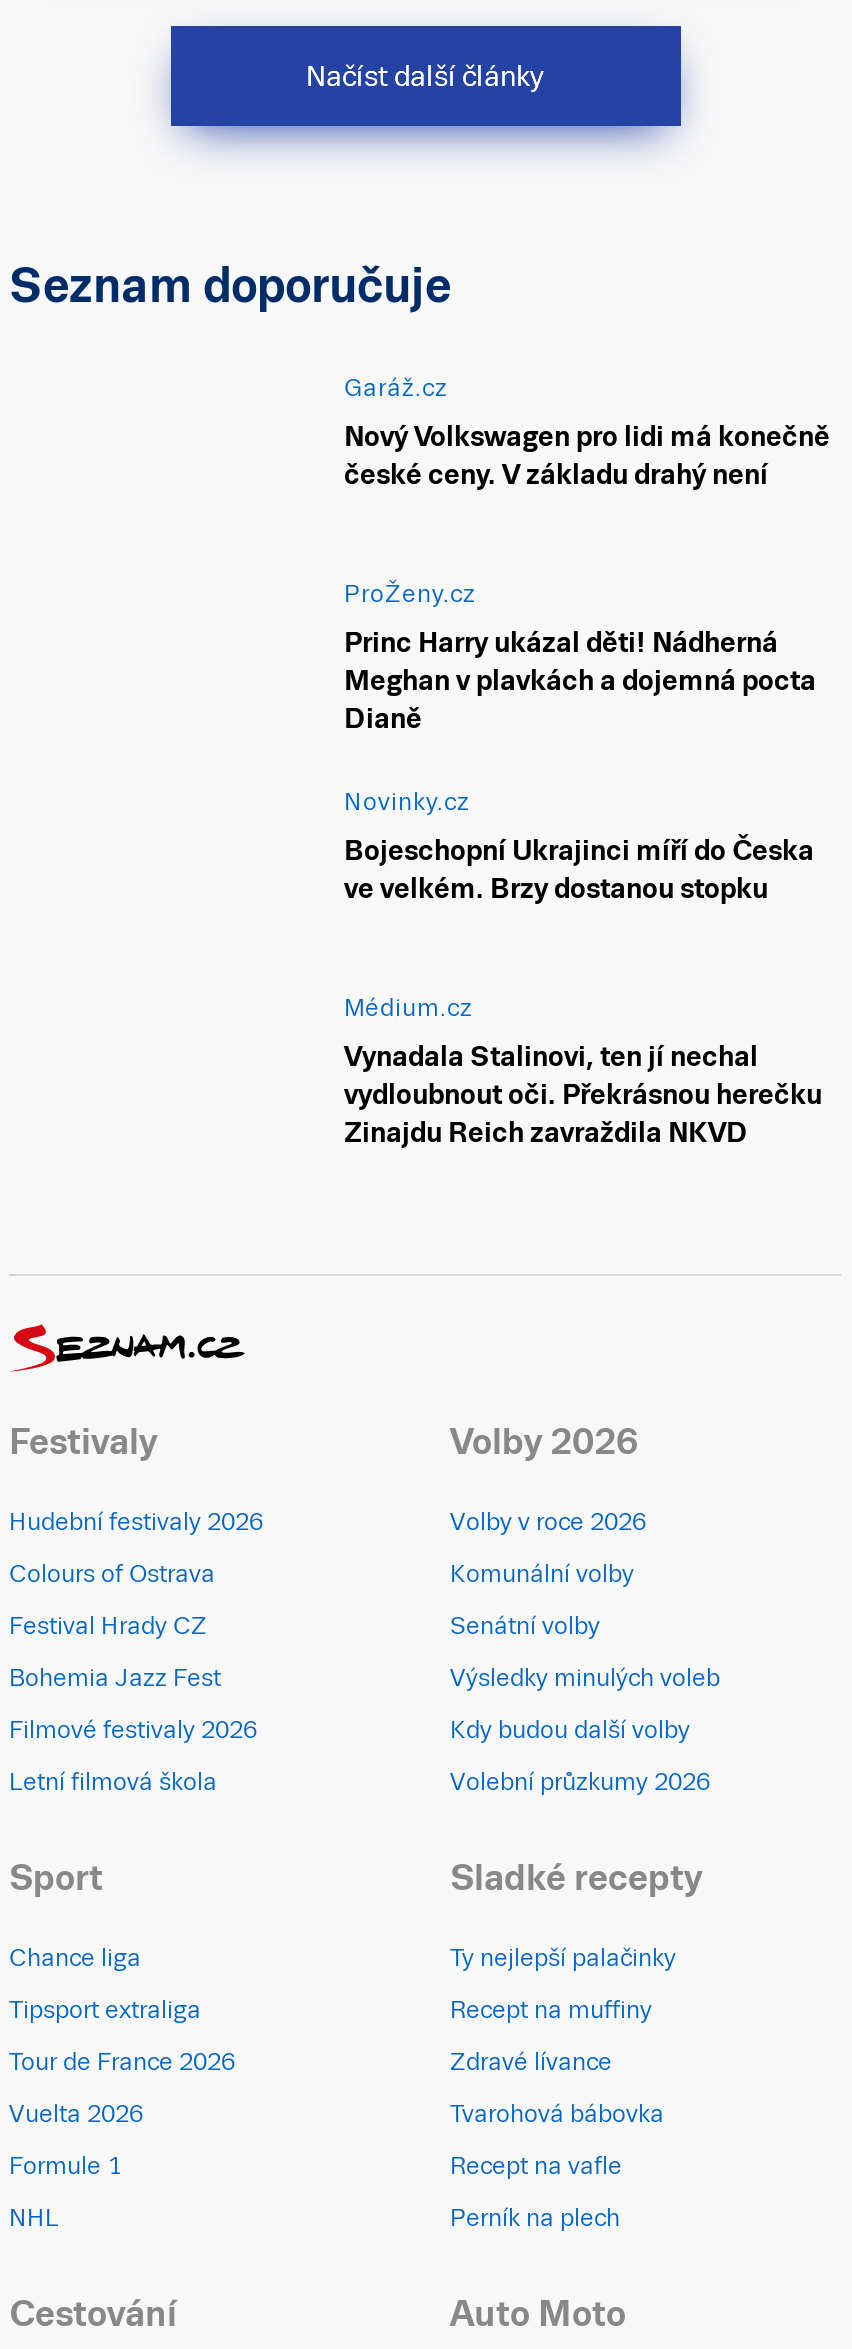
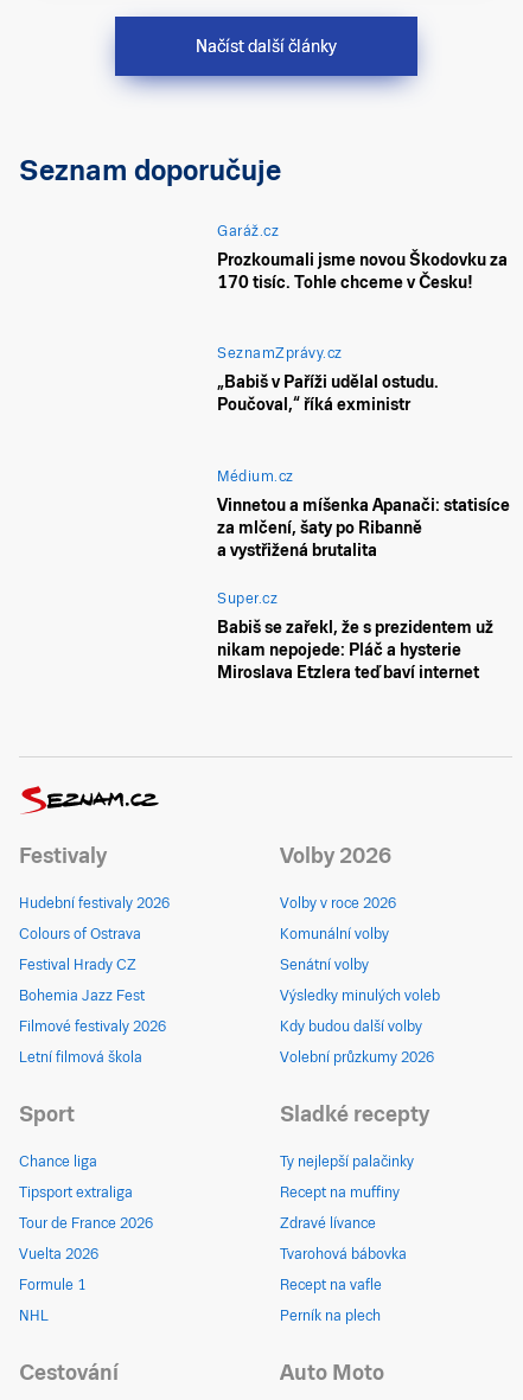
[344,420,830,490] Nový Volkswagen pro lidi má konečně | české ceny. V základu drahý není -> [218,250,508,292] Prozkoumali jsme novou Škodovku za | 170 tisíc. Tohle chceme v Česku!
[344,581,816,904] ProŽeny.cz | Princ Harry ukázal děti! Nádherná | Meghan v plavkách a dojemná pocta | Dianě | Novinky.cz | Bojeschopní Ukrajinci míří do Česka | ve velkém. Brzy dostanou stopku -> [218,345,439,414] SeznamZprávy.cz | „Babiš v Paříži udělal ostudu. | Poučoval,“ říká exministr
moved [344,995,473,1023] -> [218,468,294,485]: Médium.cz
[344,1041,822,1149] Vynadala Stalinovi, ten jí nechal | vydloubnout oči. Překrásnou herečku | Zinajdu Reich zavraždila NKVD -> [218,495,511,682] Vinnetou a míšenka Apanači: statisíce | za mlčení, šaty po Ribanně | a vystřižená brutalita | Super.cz | Babiš se zařekl, že s prezidentem už | nikam nepojede: Pláč a hysterie | Miroslava Etzlera teď baví internet

